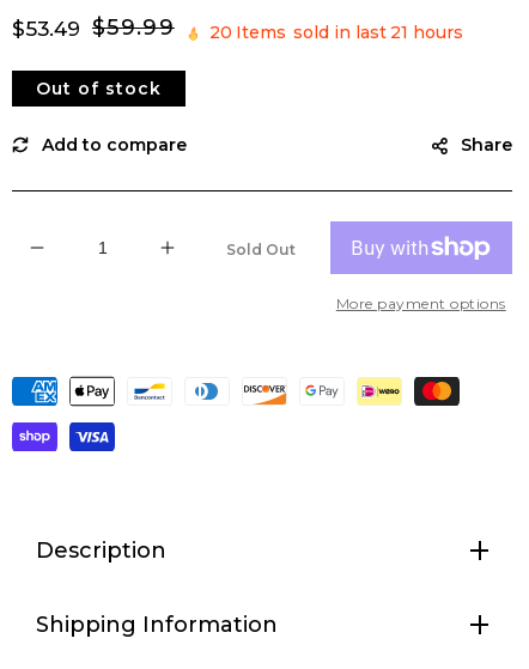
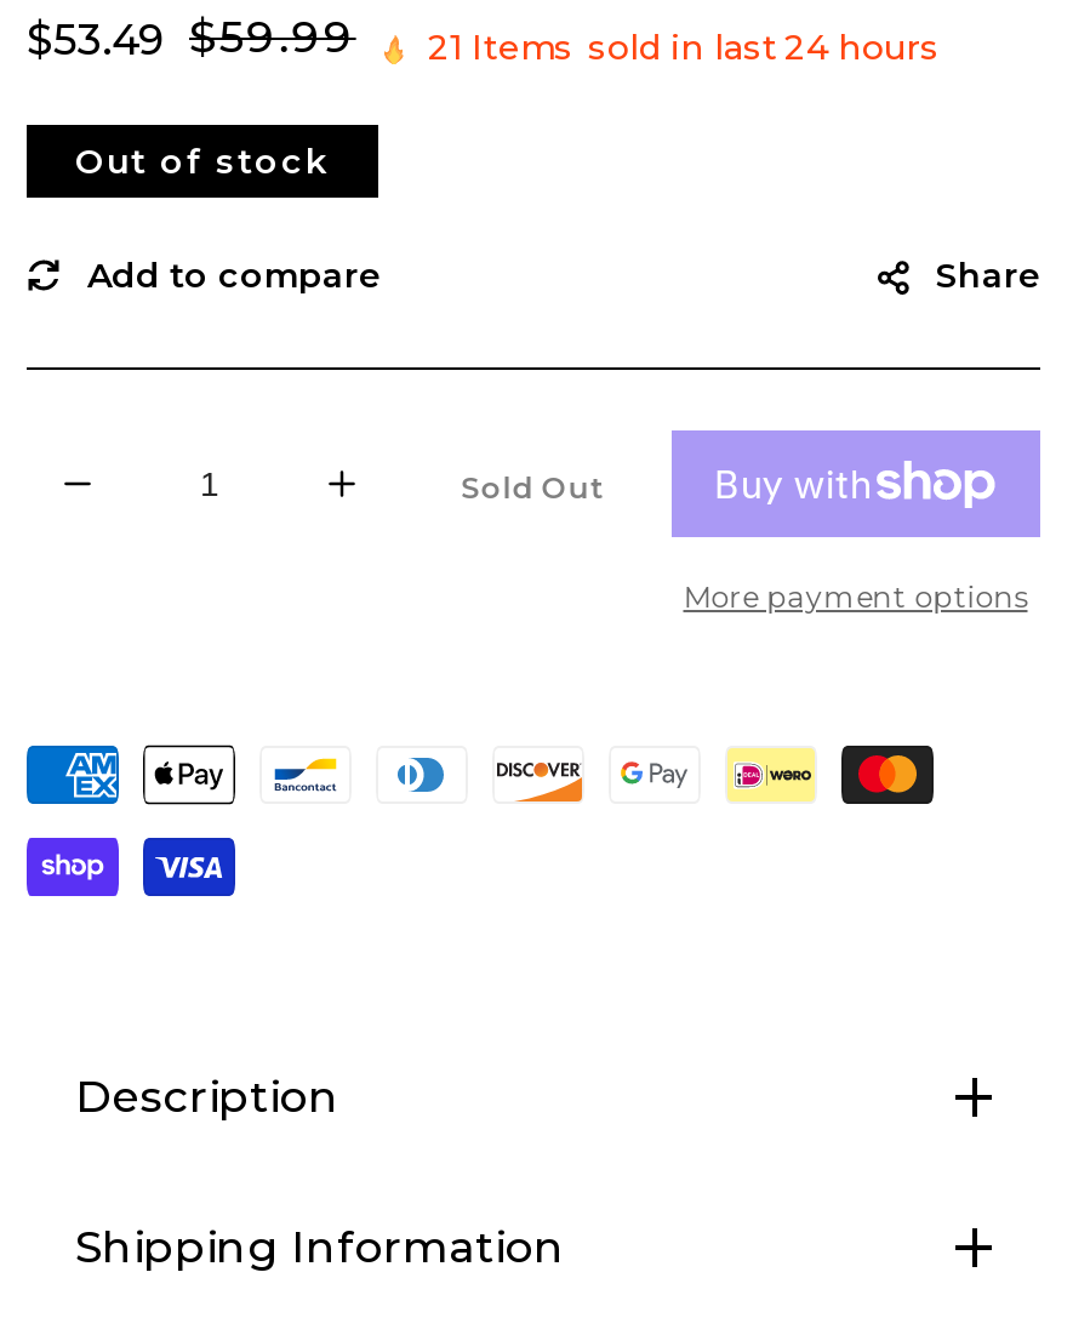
[210,21,464,42] 20 Items sold in last 21 hours -> [428,24,940,68] 21 Items sold in last 24 hours

